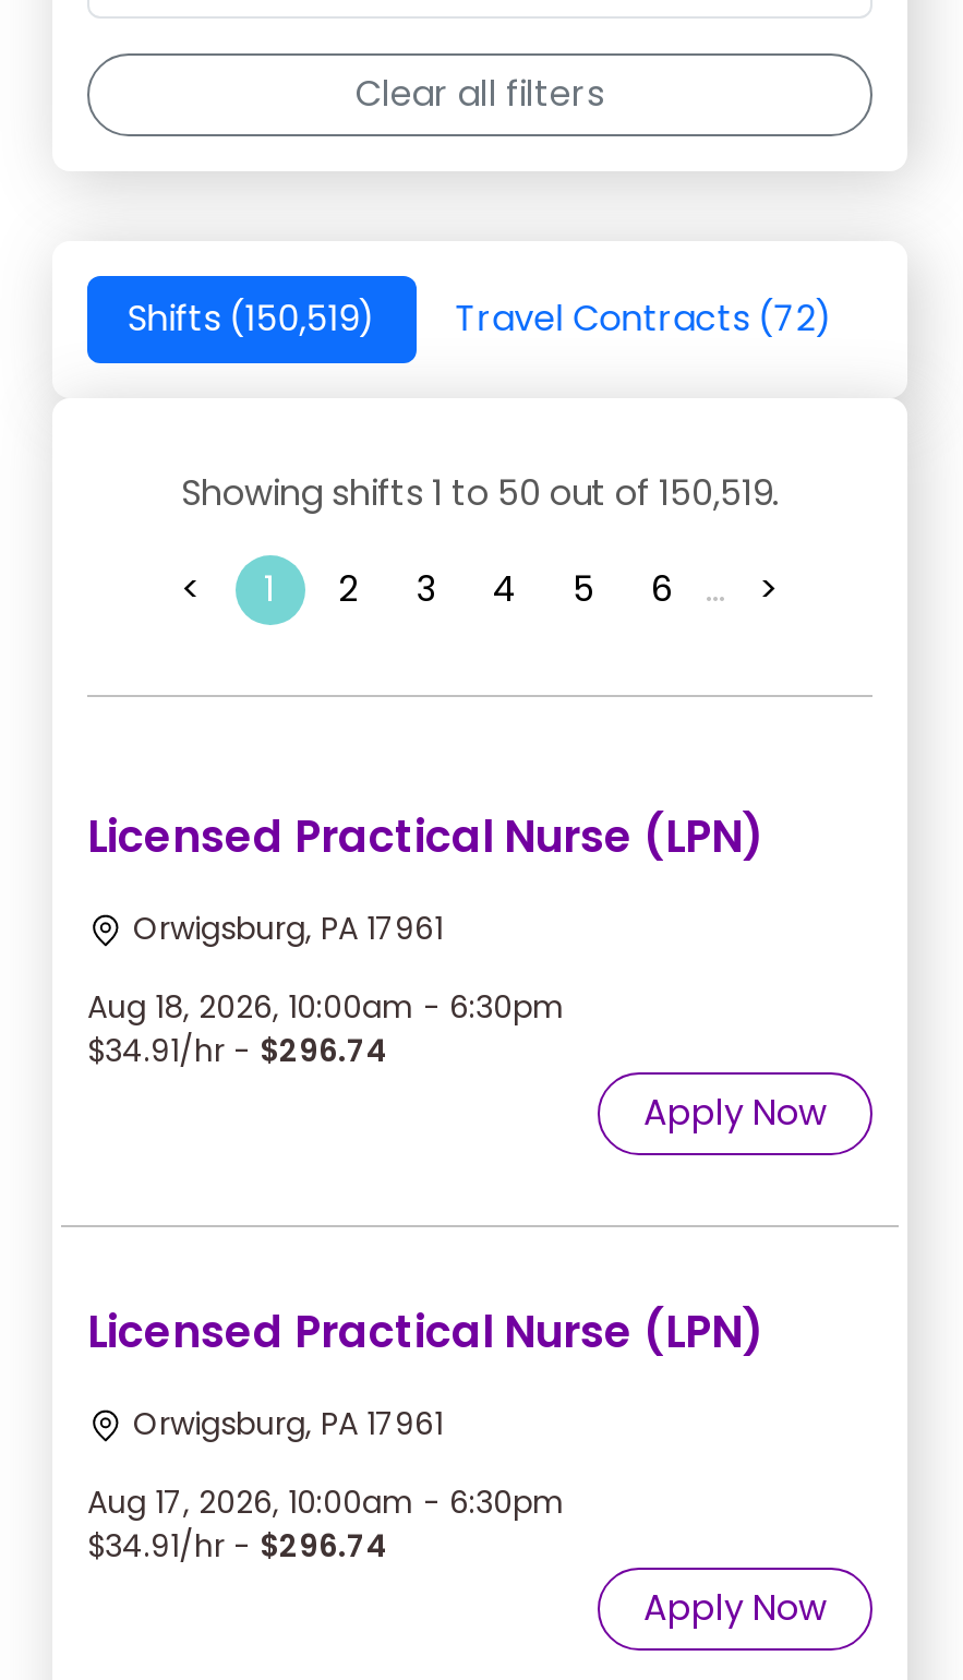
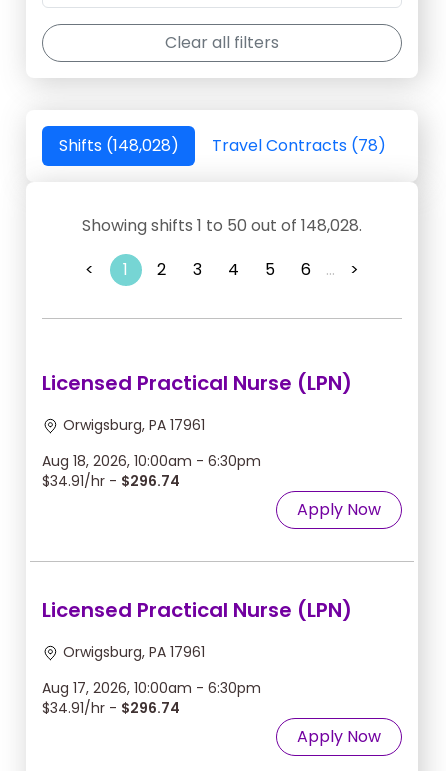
[127,294,376,344] Shifts (150,519) -> [58,134,178,157] Shifts (148,028)
[455,294,833,344] Travel Contracts (72) -> [211,134,385,157] Travel Contracts (78)
[181,468,779,519] Showing shifts 1 to 50 out of 150,519. -> [82,214,362,237] Showing shifts 1 to 50 out of 148,028.

